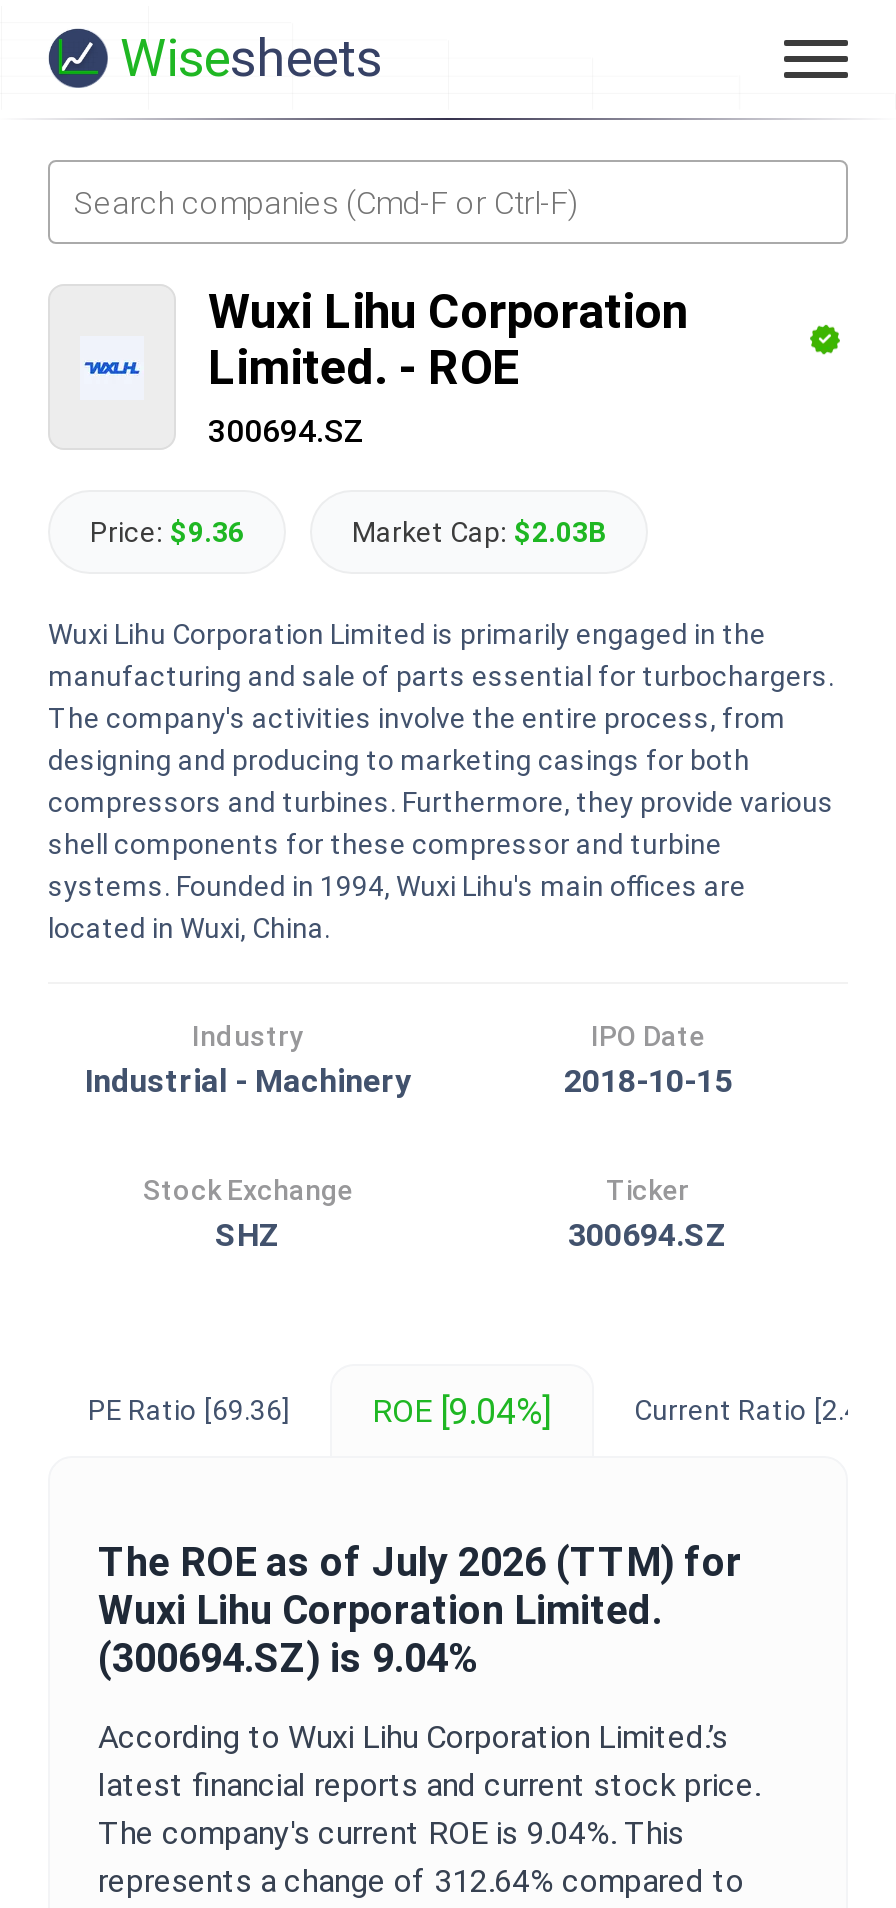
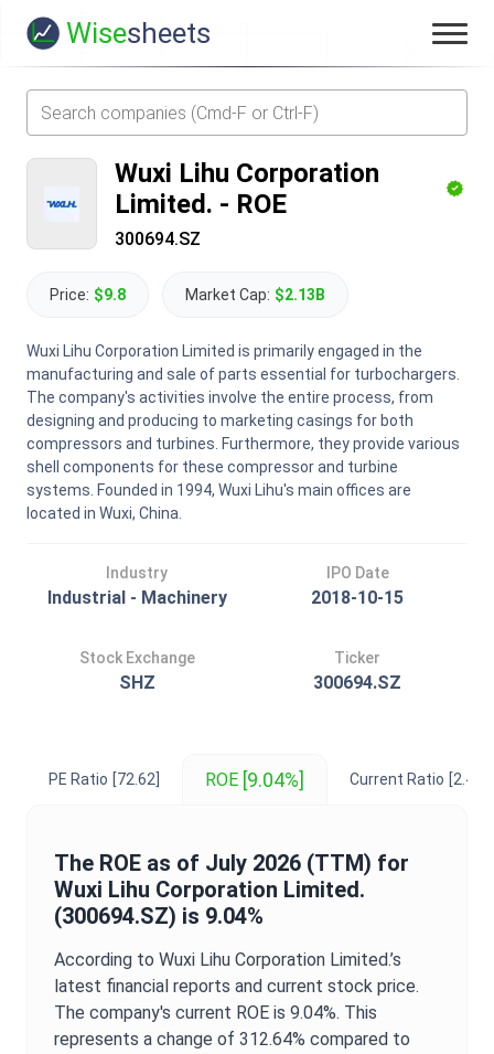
[90,516,244,548] Price: $9.36 -> [50,286,126,304] Price: $9.8
[352,516,606,548] Market Cap: $2.03B -> [185,286,325,304] Market Cap: $2.13B
[88,1394,290,1426] PE Ratio [69.36] -> [49,770,160,788] PE Ratio [72.62]

